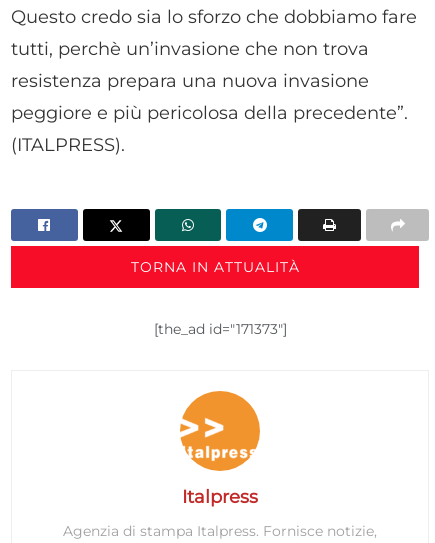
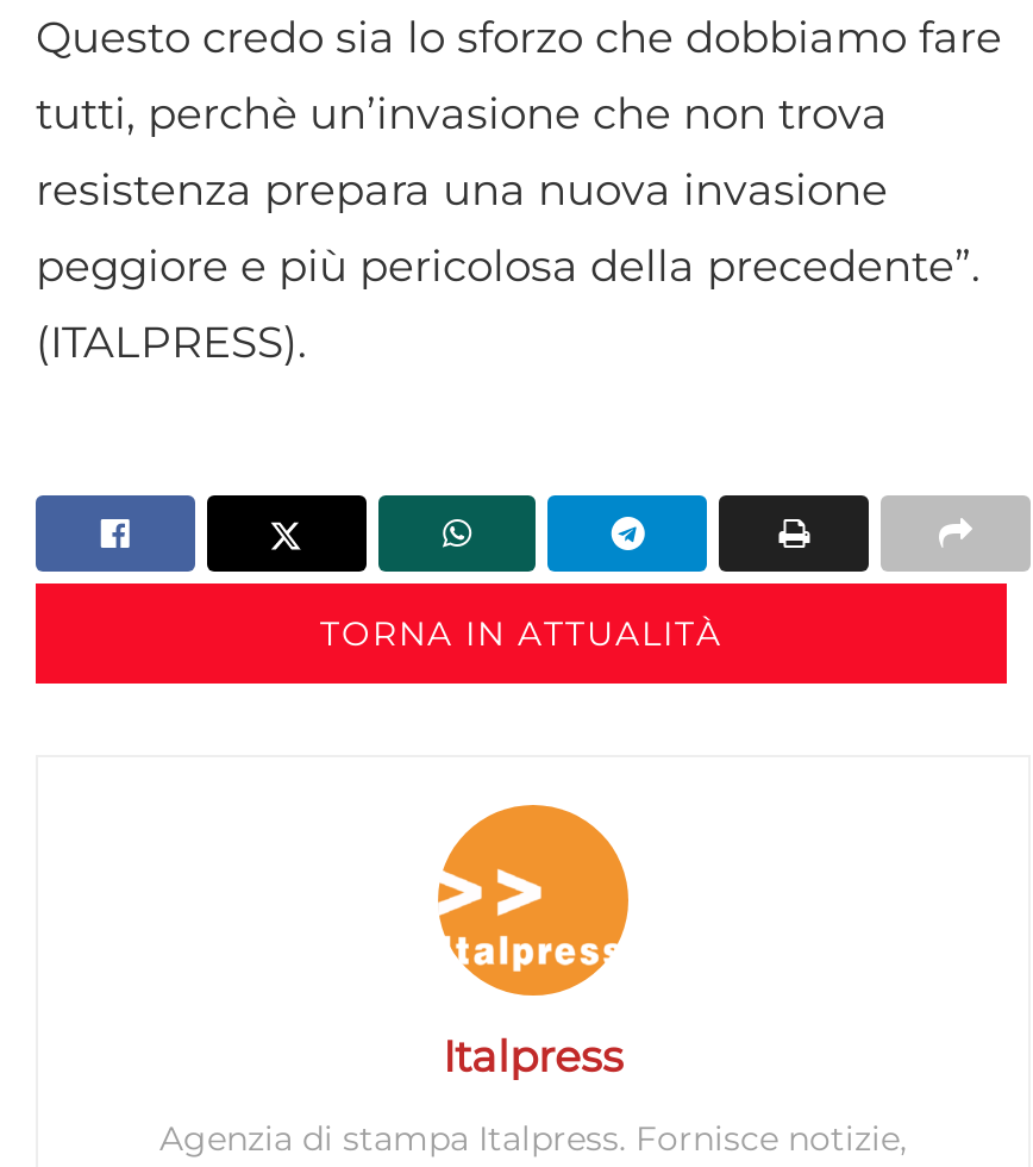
[153,320,286,338] [the_ad id="171373"] -> none

